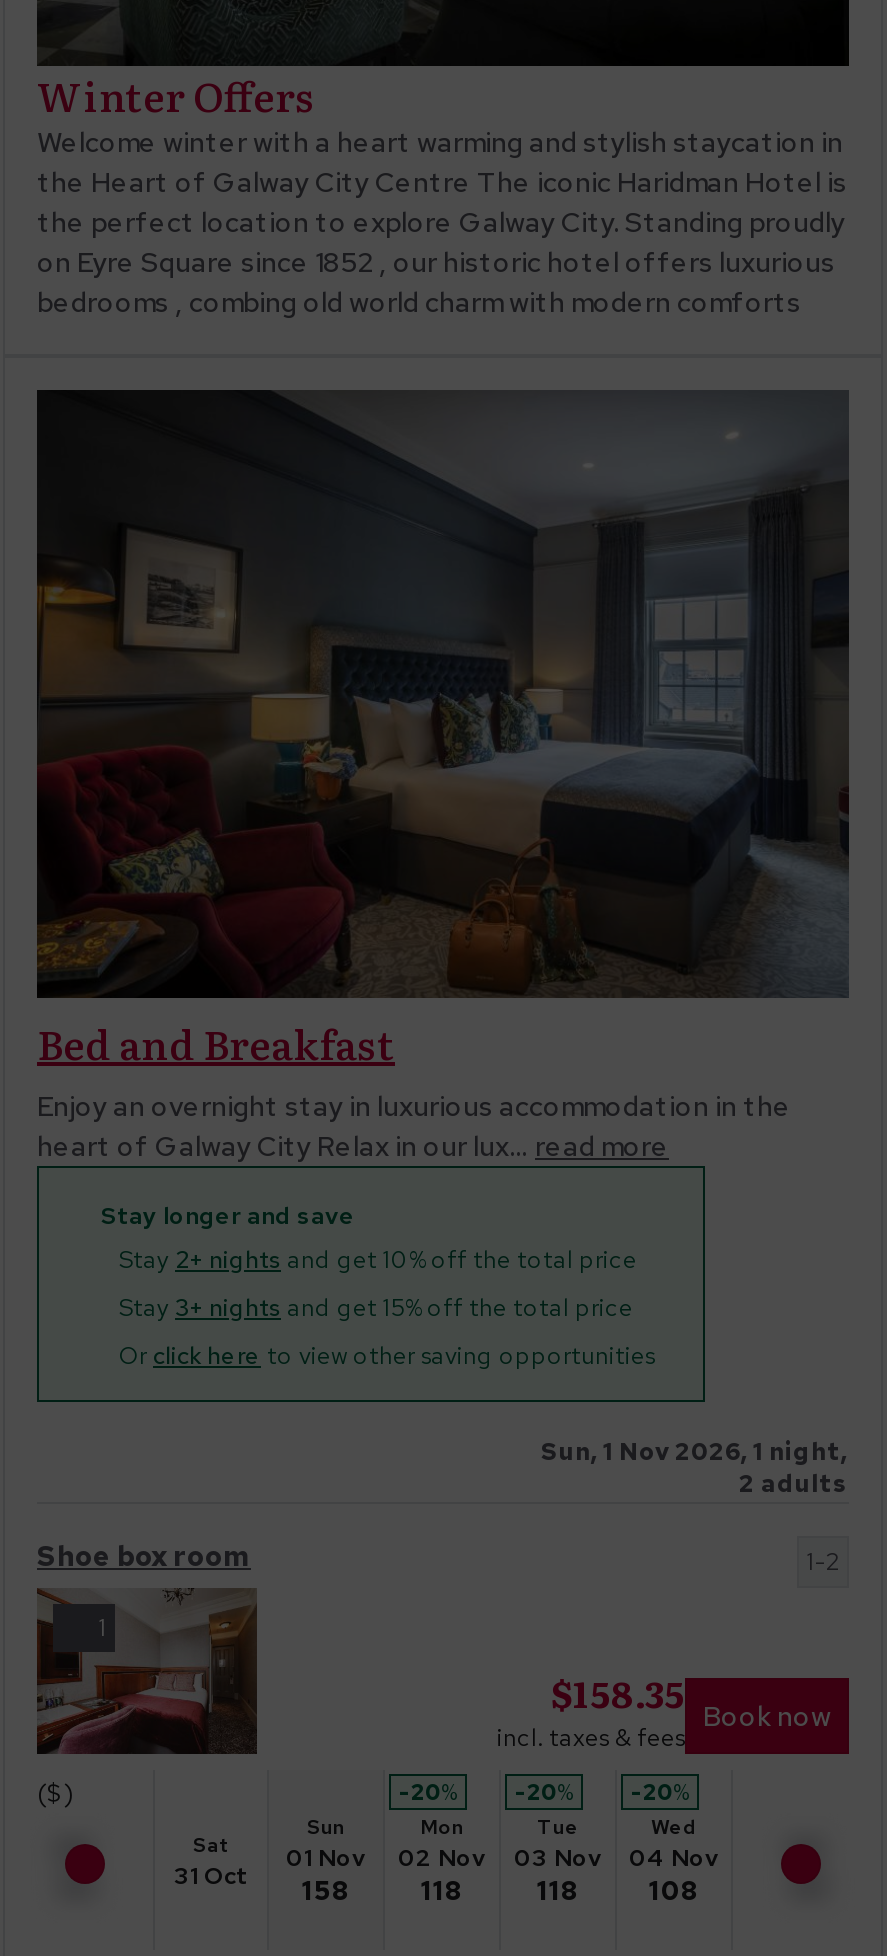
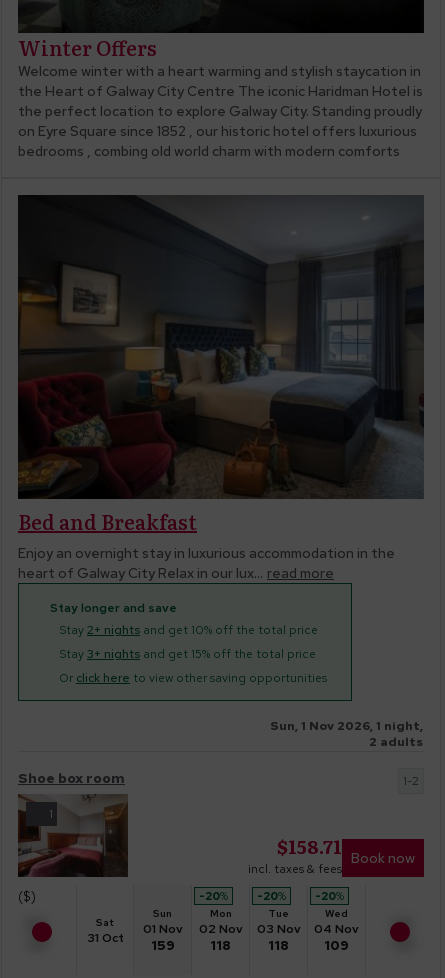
[551,1665,831,1733] $158.35 Book now -> [277,832,415,866] $158.71 Book now
[174,1859,350,1908] 31 Oct 158 -> [86,929,174,954] 31 Oct 159
[649,1874,699,1908] 108 -> [324,937,349,954] 109

